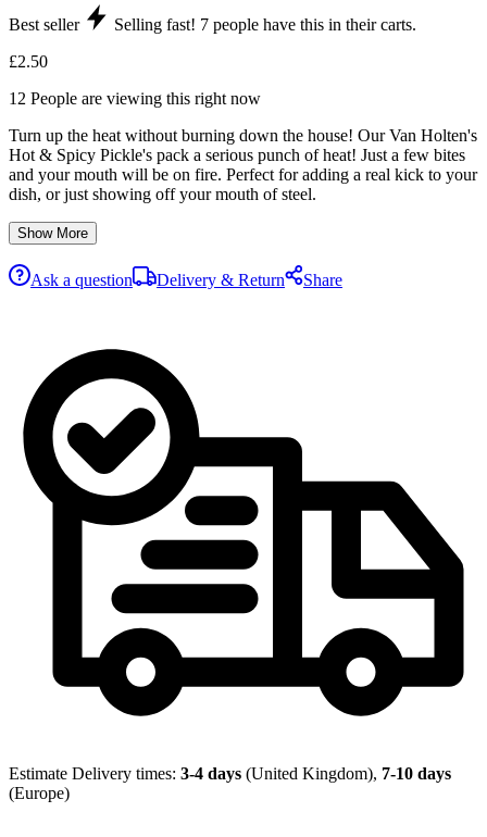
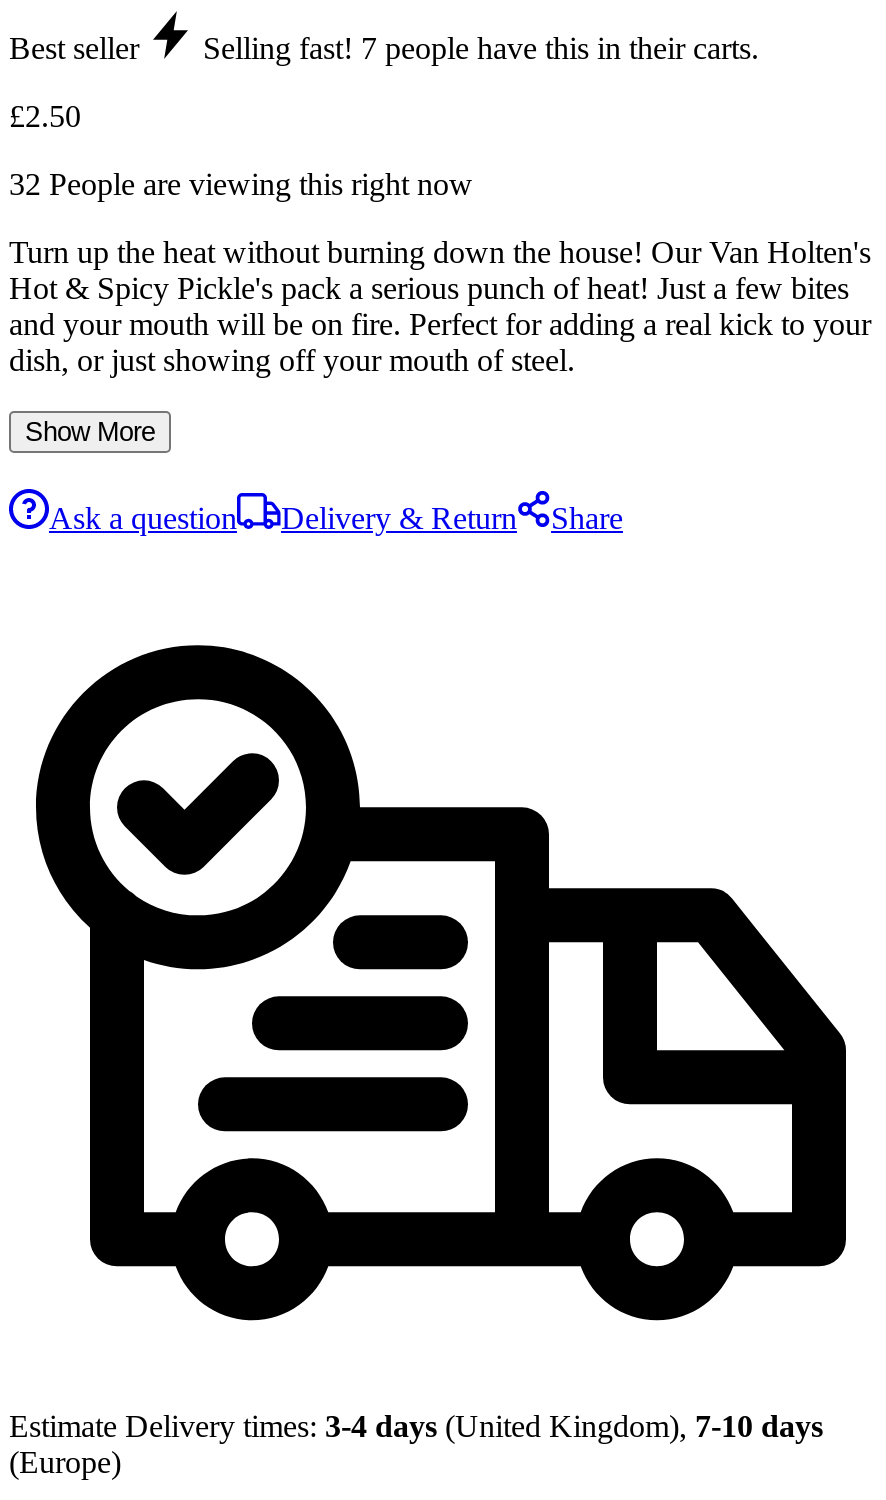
[9,89,261,108] 12 People are viewing this right now -> [9,167,473,201] 32 People are viewing this right now

